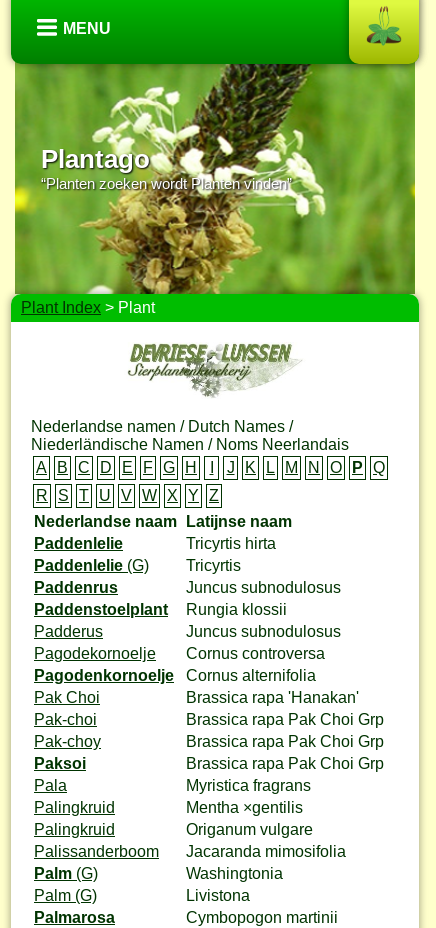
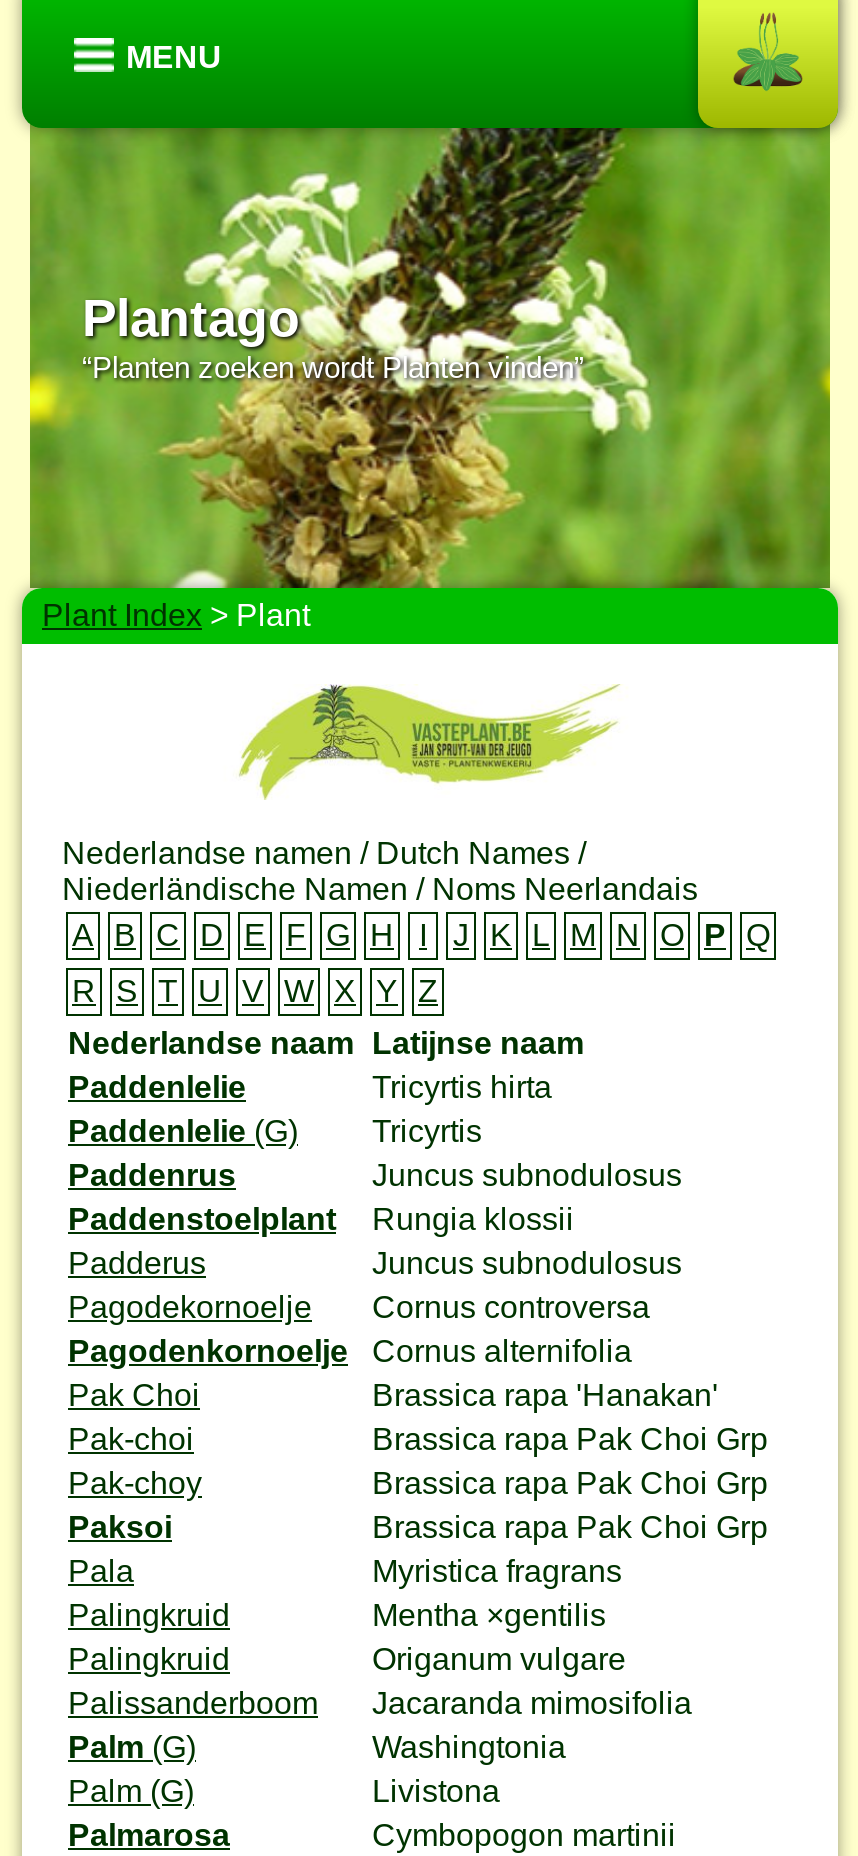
[120,343,307,398] [image] -> [238,684,618,800] [image]

